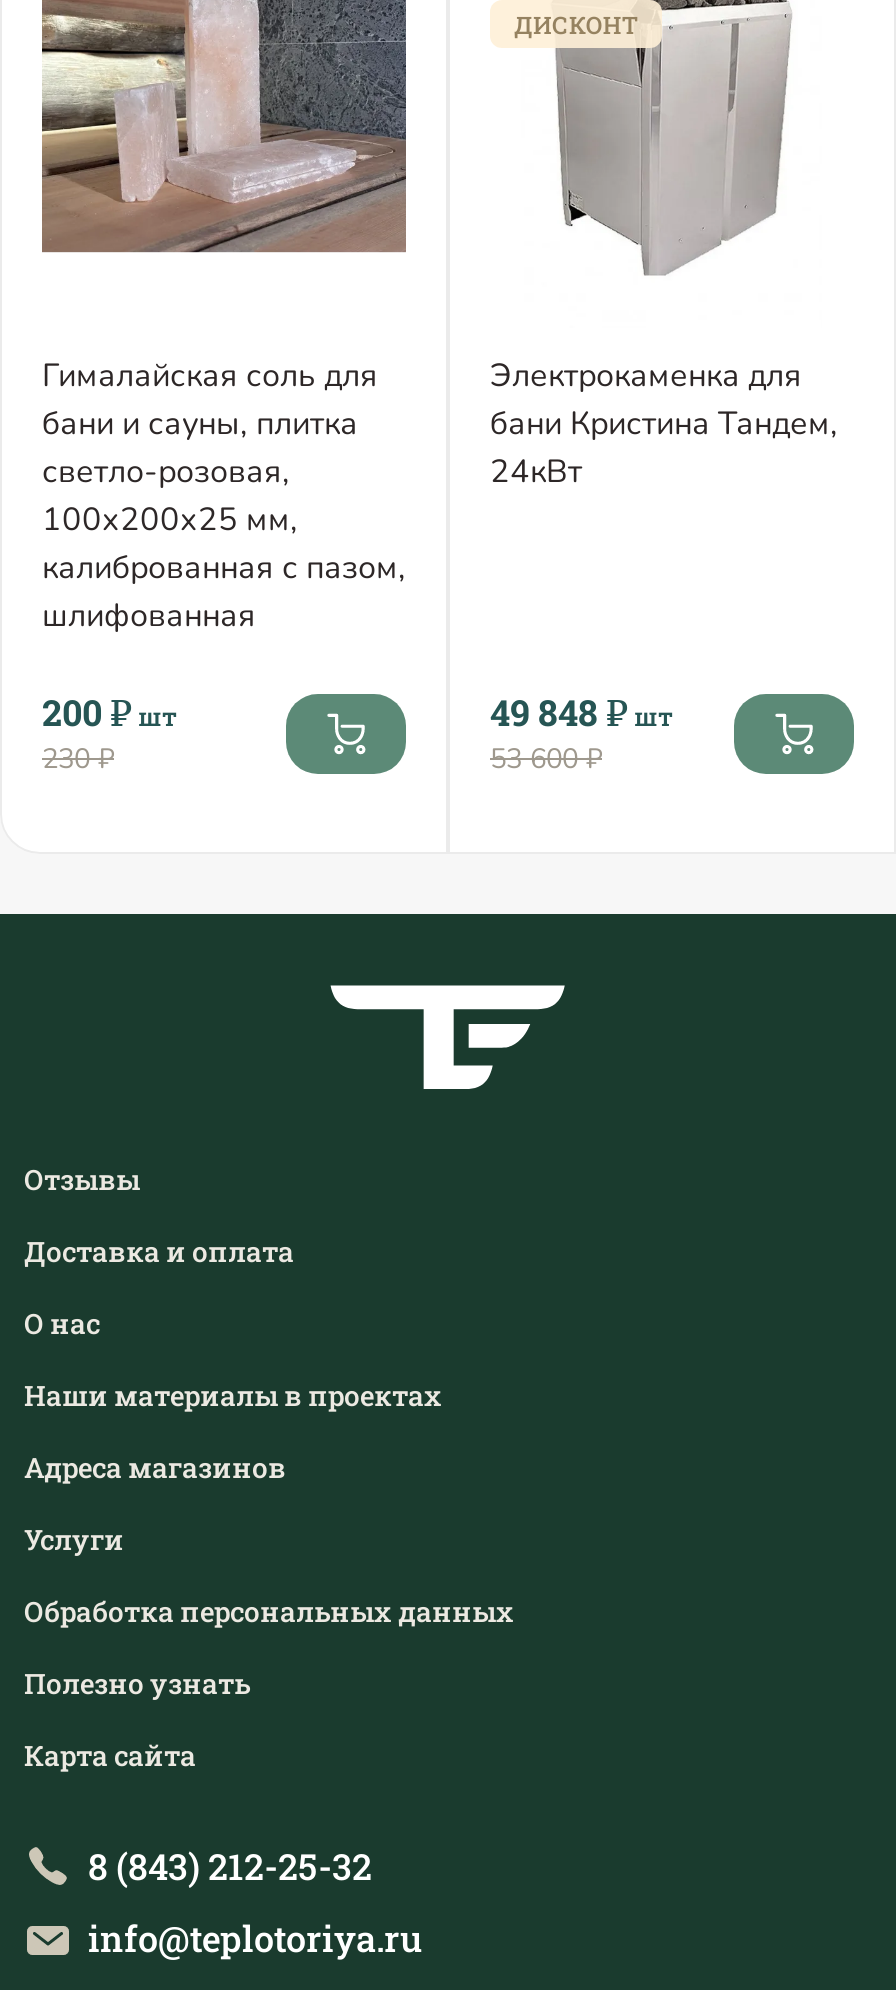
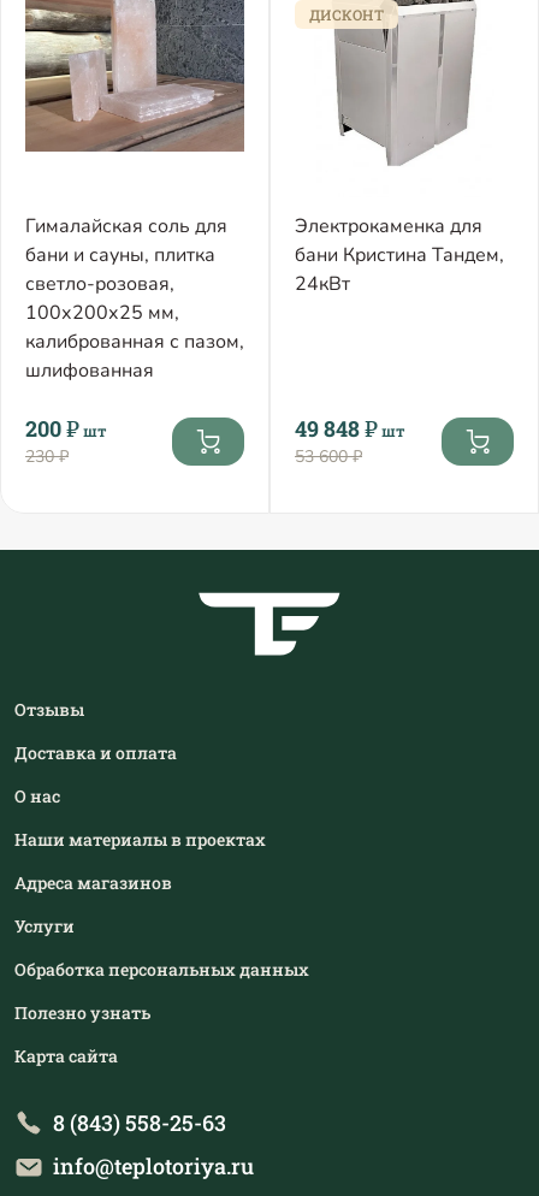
[88,1843,372,1891] 8 (843) 212-25-32 -> [53,1109,226,1137] 8 (843) 558-25-63

